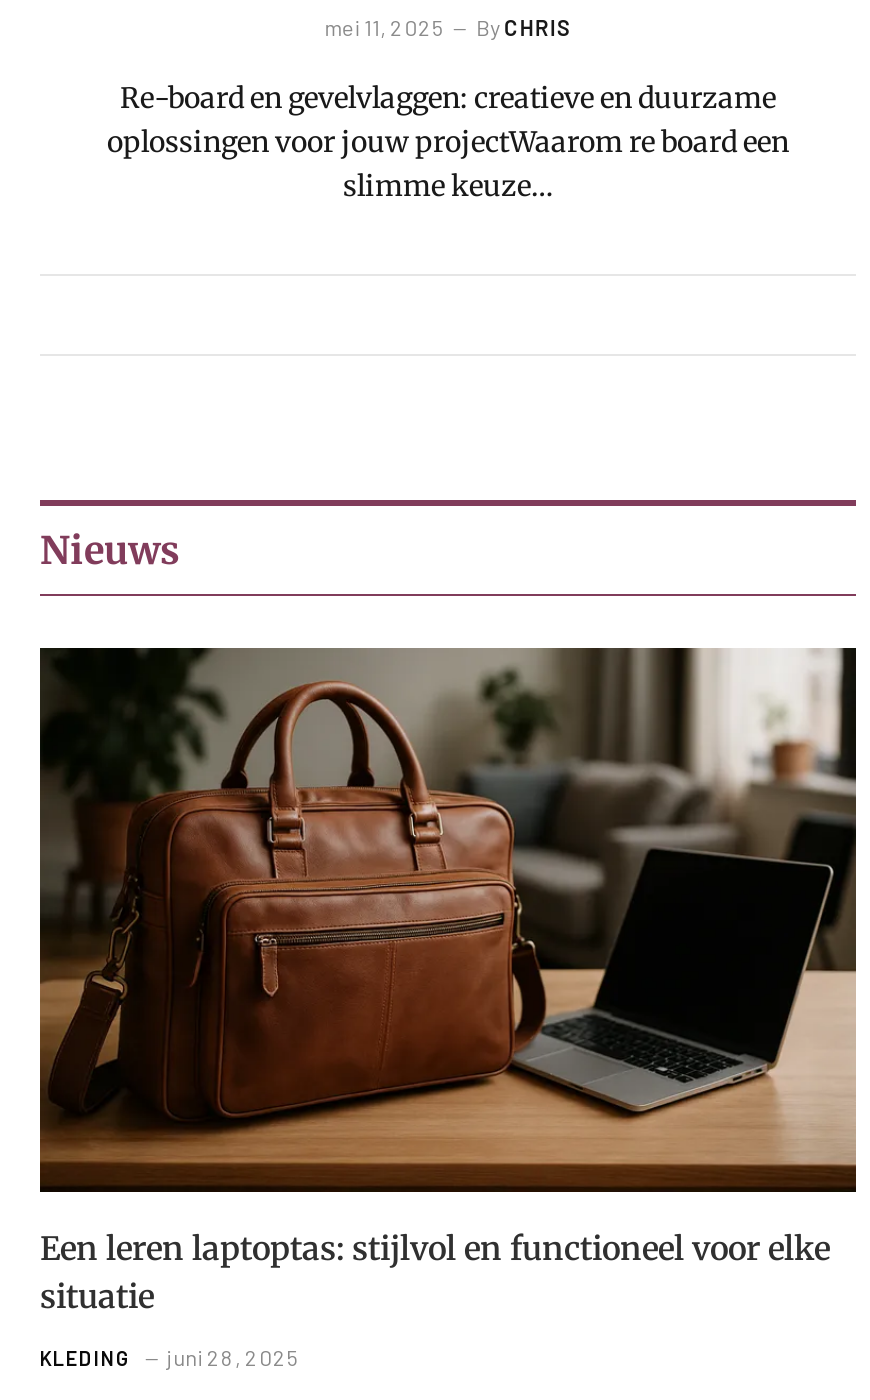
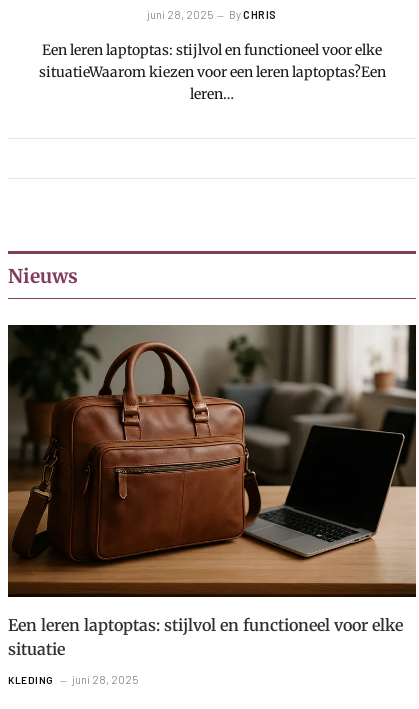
[324,15,572,41] mei 11, 2025 By CHRIS -> [147,8,277,21] juni 28, 2025 By CHRIS
[107,81,789,205] Re-board en gevelvlaggen: creatieve en duurzame | oplossingen voor jouw projectWaarom re board een | slimme keuze… -> [38,41,385,103] Een leren laptoptas: stijlvol en functioneel voor elke | situatieWaarom kiezen voor een leren laptoptas?Een | leren…

